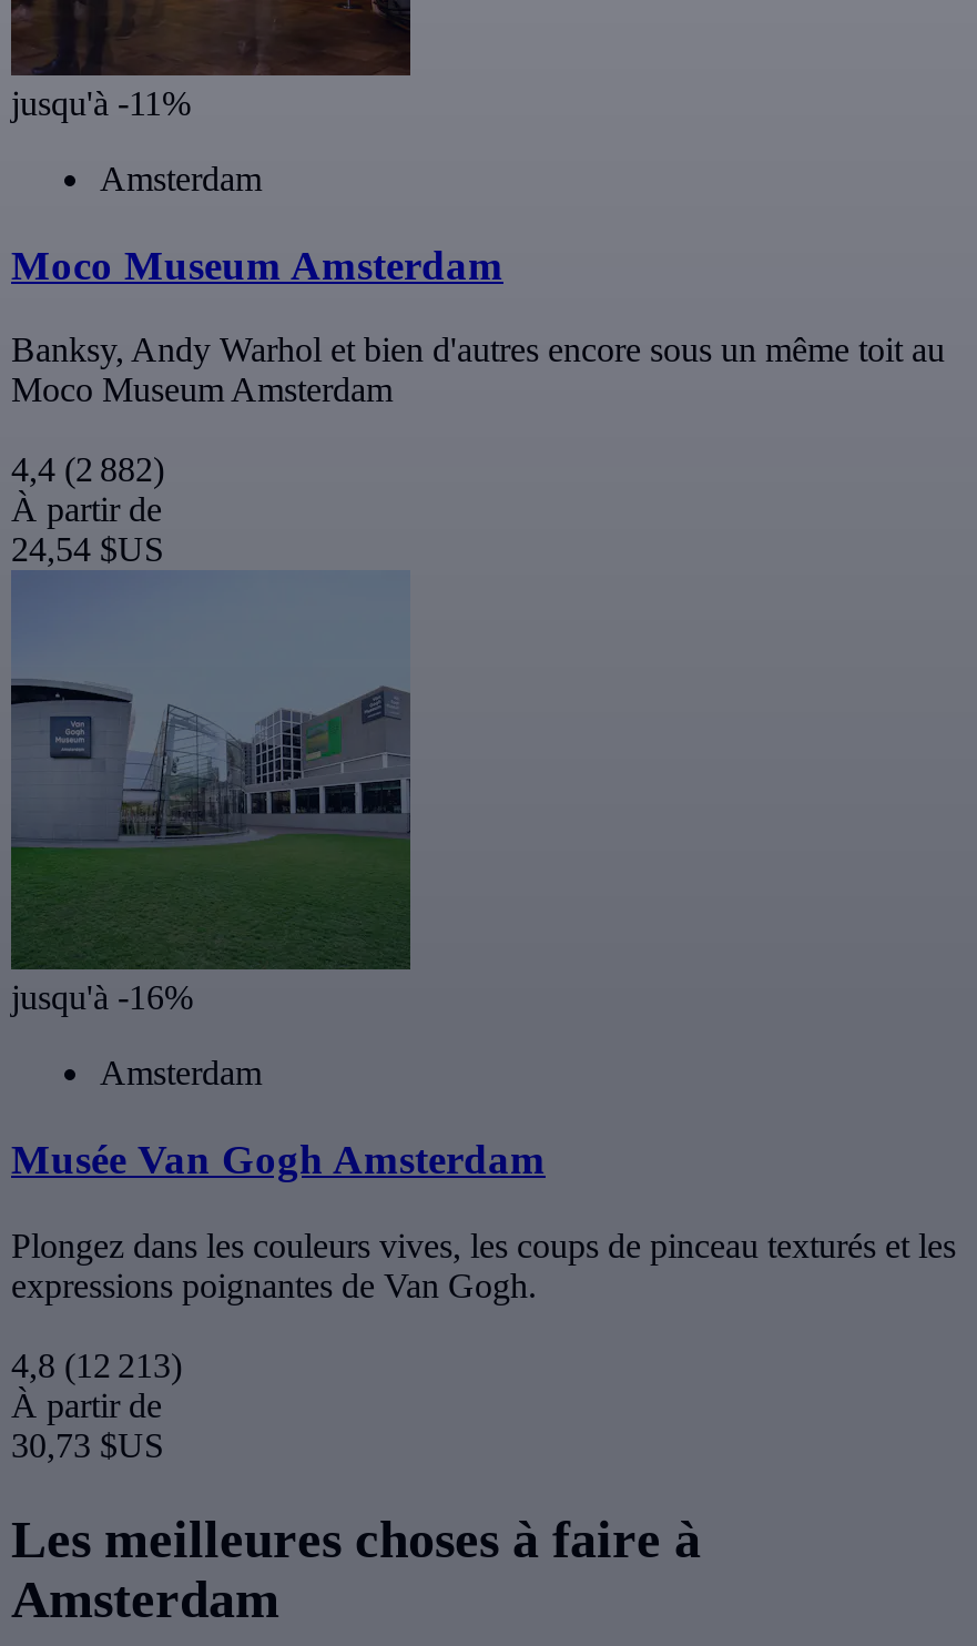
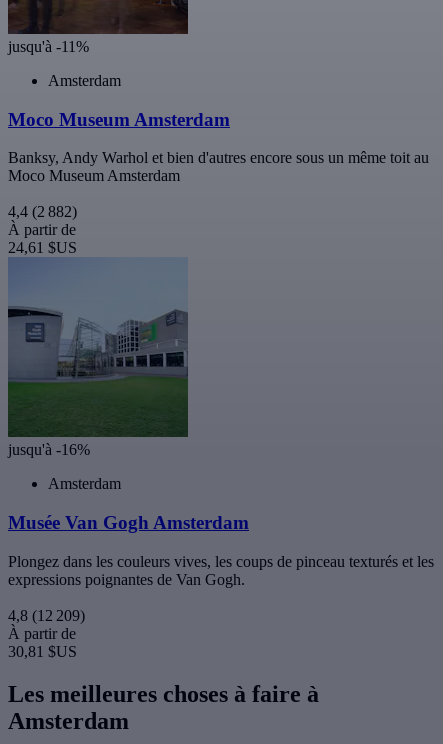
[11,531,164,568] 24,54 $US -> [8,239,77,256] 24,61 $US
[11,1346,182,1384] 4,8 (12 213) -> [8,607,85,624] 4,8 (12 209)
[11,1426,164,1463] 30,73 $US -> [8,643,77,660] 30,81 $US

